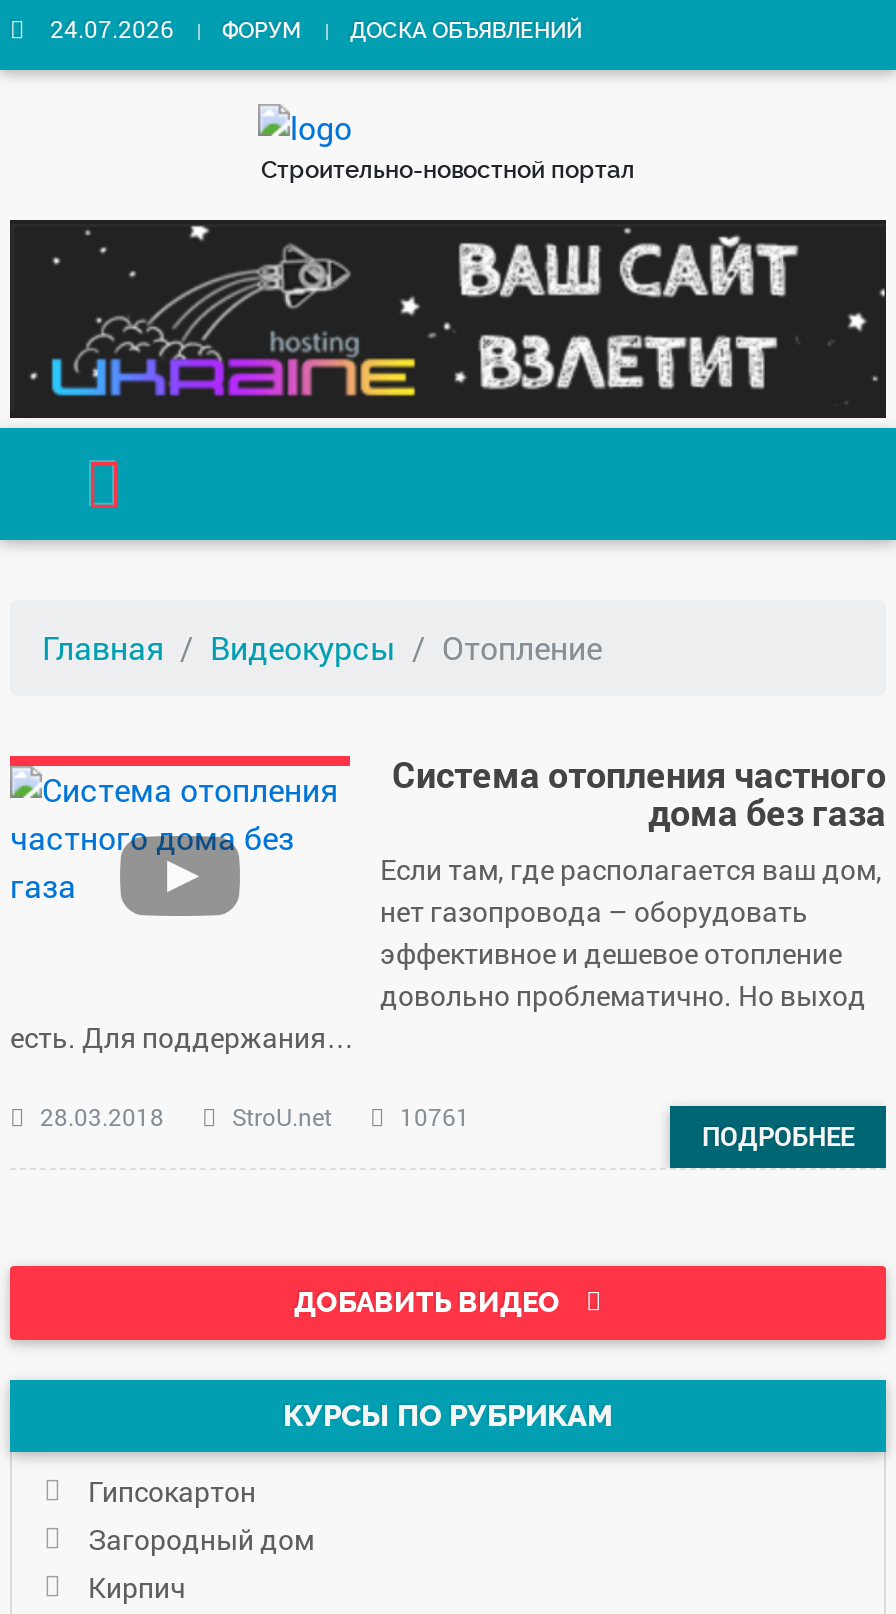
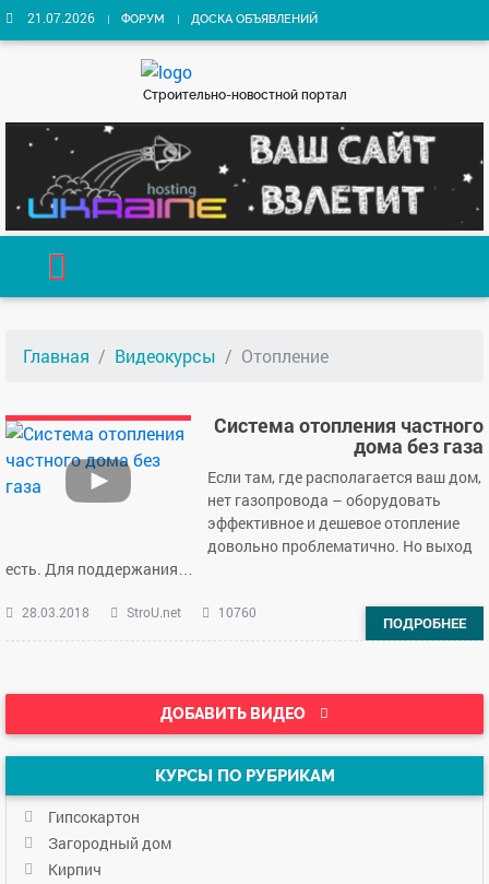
[44,12,582,44] 24.07.2026 ФОРУМ ДОСКА ОБЪЯВЛЕНИЙ -> [24,9,318,26] 21.07.2026 ФОРУМ ДОСКА ОБЪЯВЛЕНИЙ
[34,1100,470,1132] 28.03.2018 StroU.net 10761 -> [19,603,257,621] 28.03.2018 StroU.net 10760

